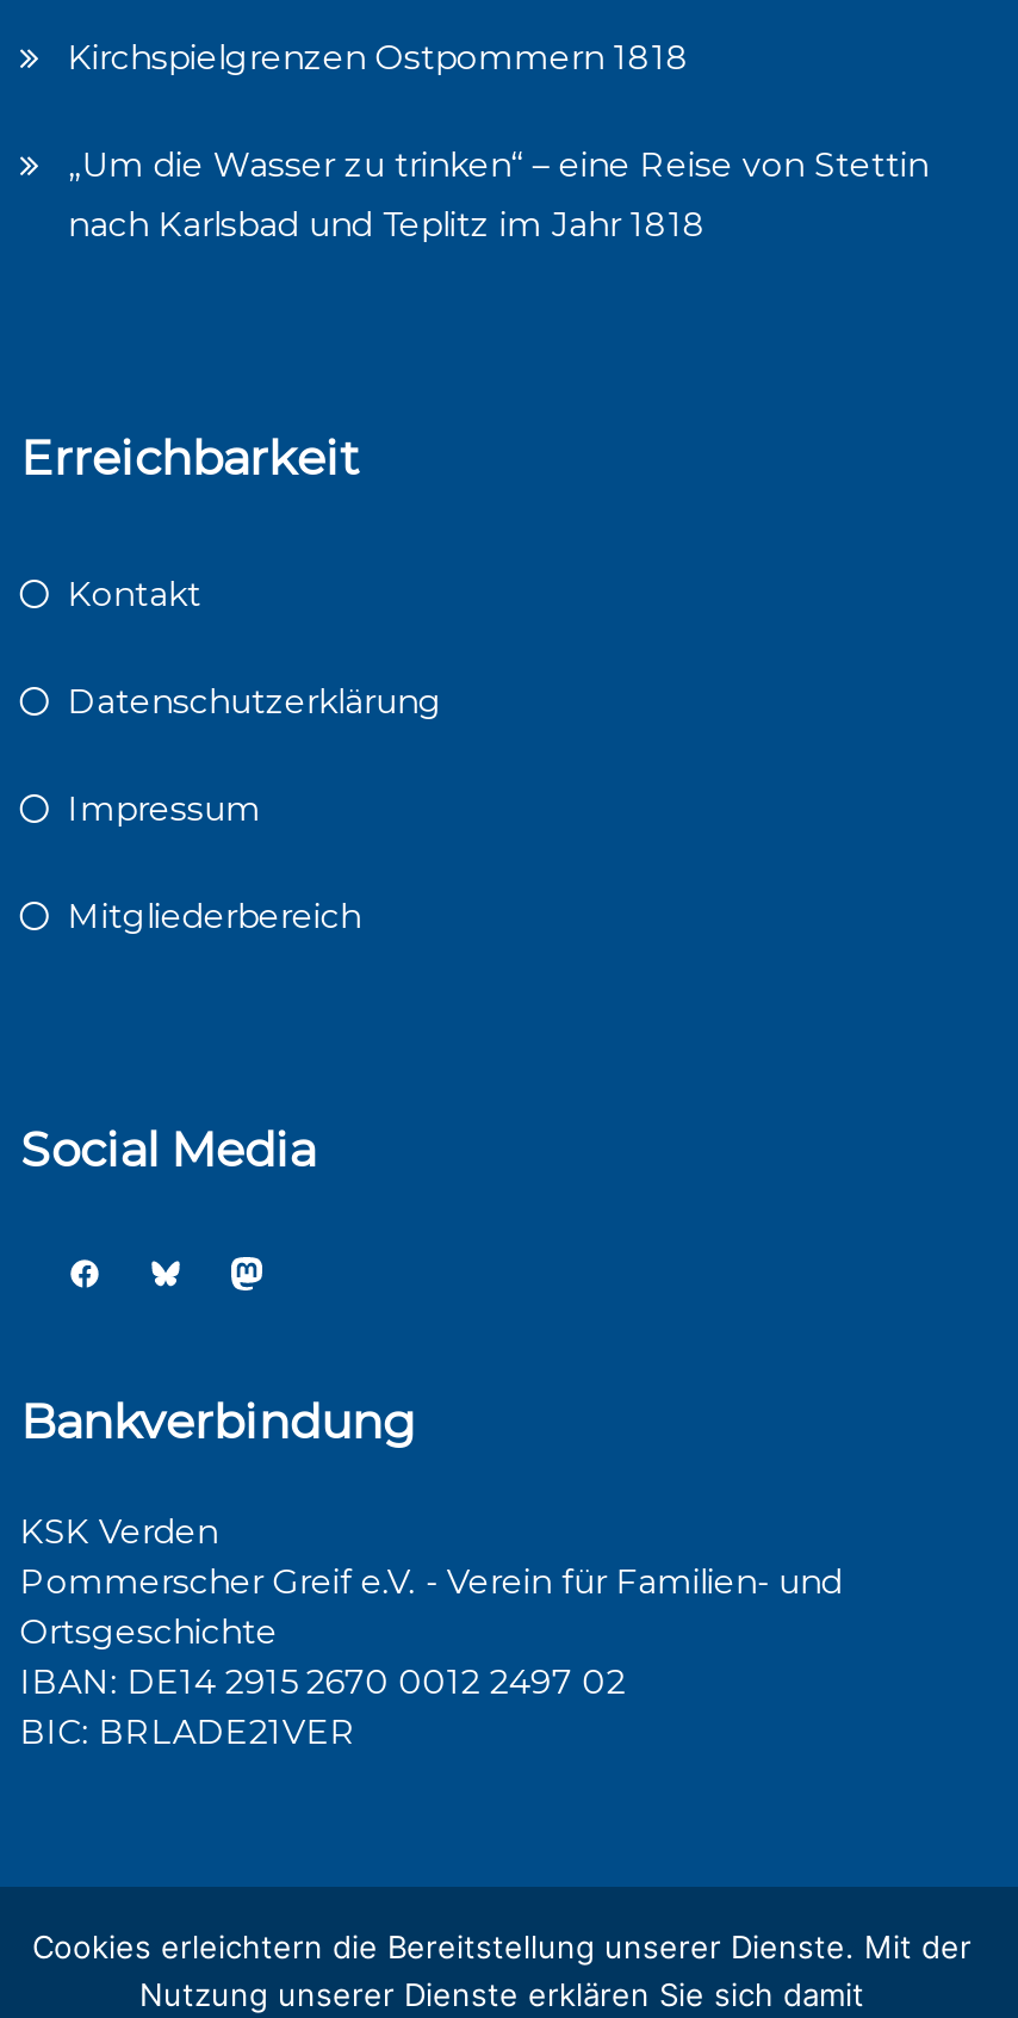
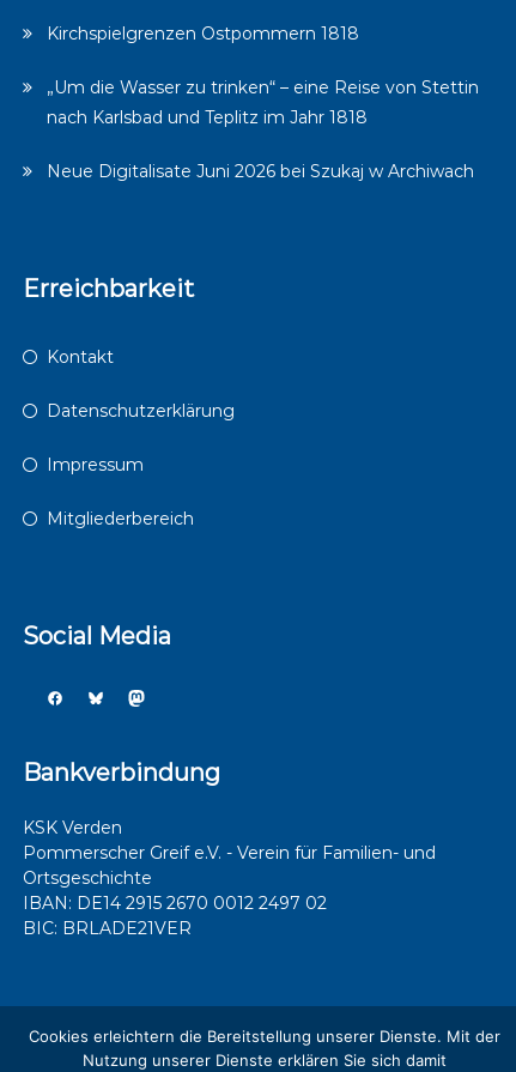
none -> [46,161,474,182] Neue Digitalisate Juni 2026 bei Szukaj w Archiwach

